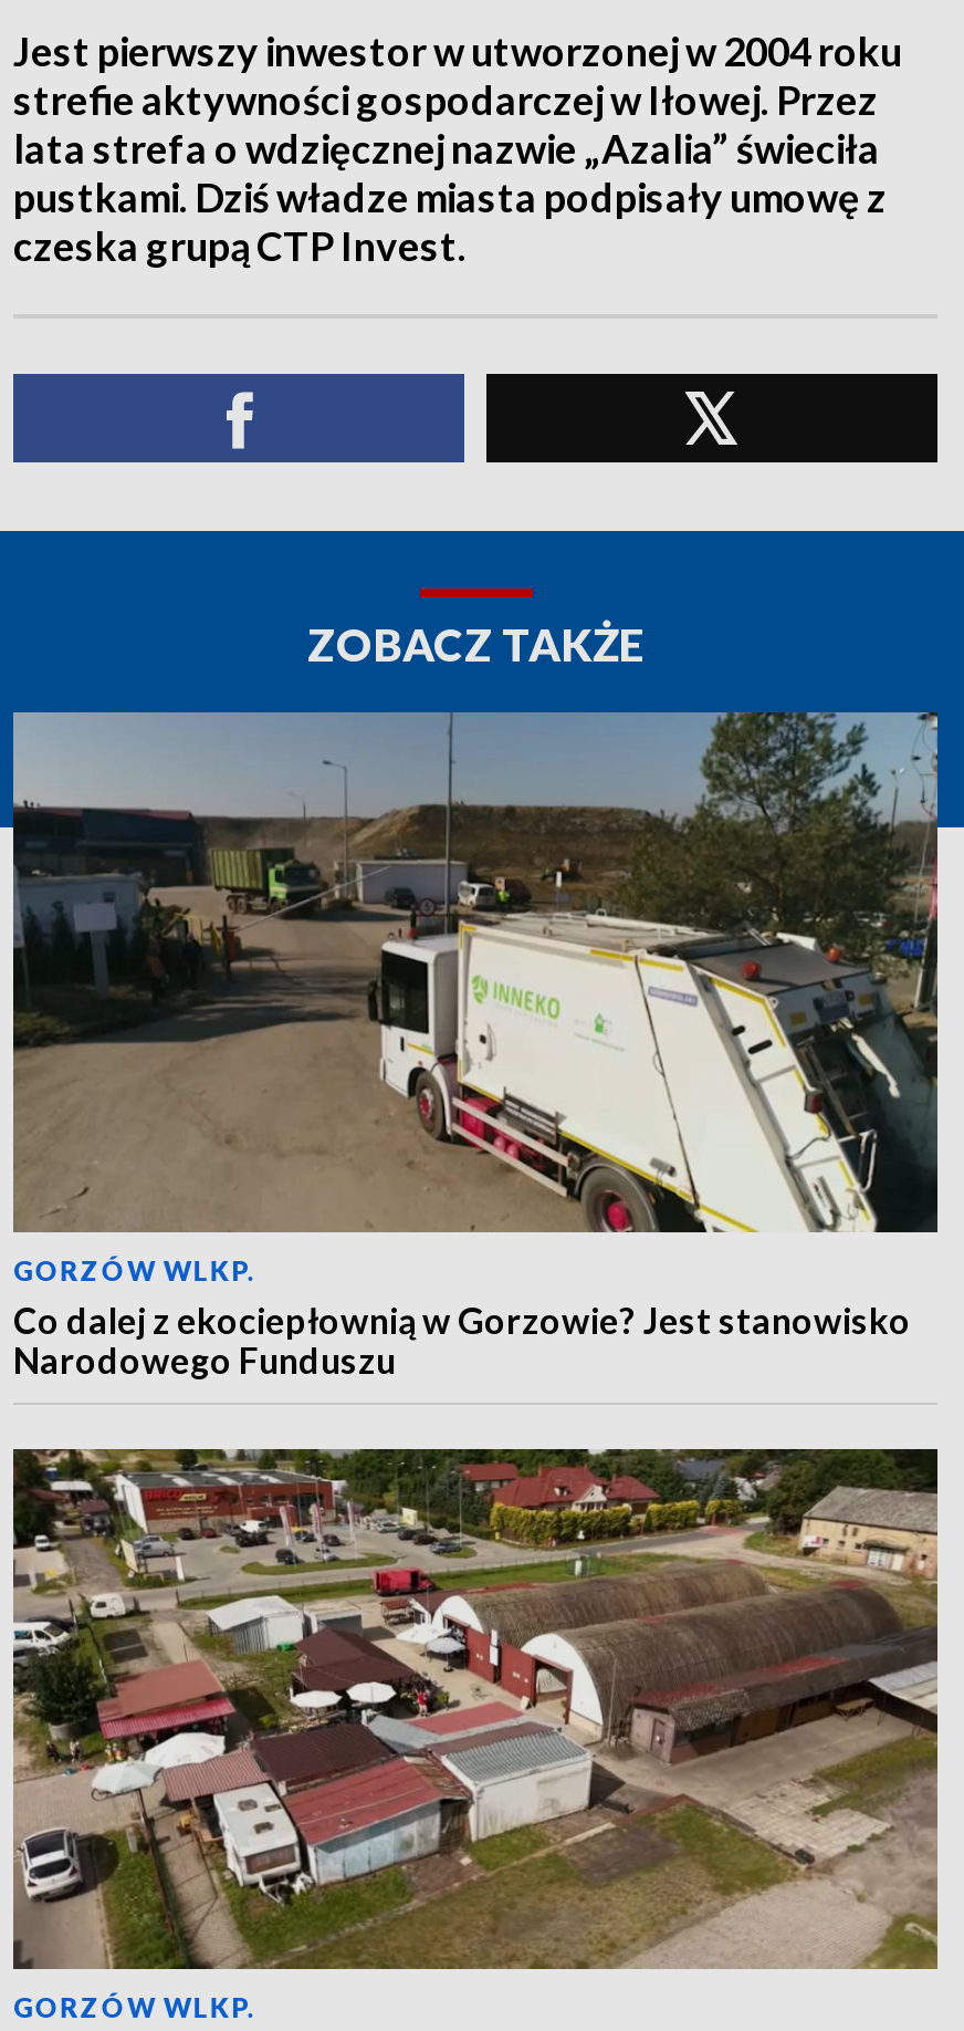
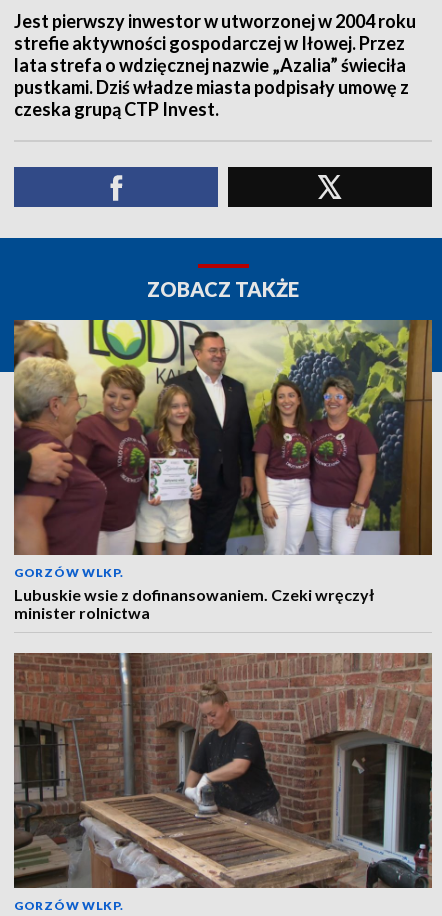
[11,710,940,1381] [image] | Co dalej z ekociepłownią w Gorzowie? Jest stanowisko | Narodowego Funduszu -> [13,319,433,622] [image] | Lubuskie wsie z dofinansowaniem. Czeki wręczył | minister rolnictwa
[13,1447,940,1971] [image] -> [14,652,433,889] [image]

